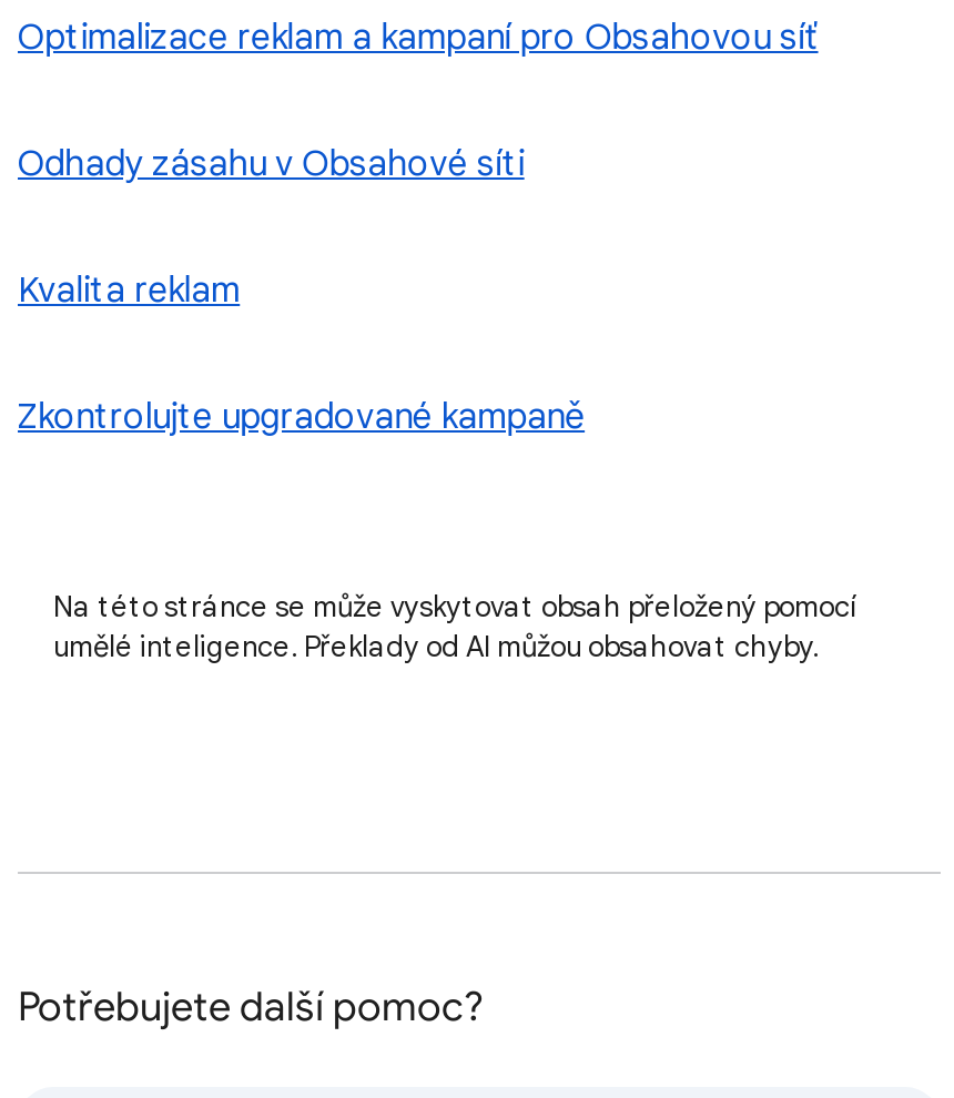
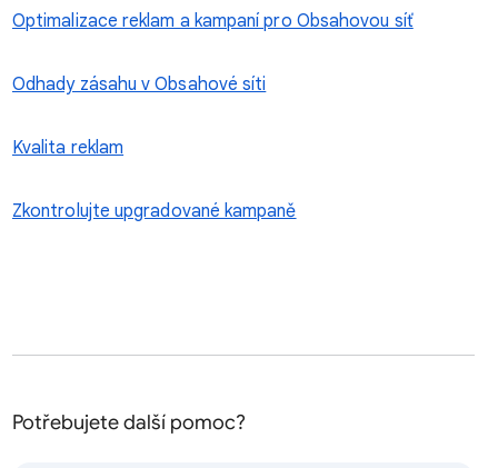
[53,588,856,665] Na této stránce se může vyskytovat obsah přeložený pomocí | umělé inteligence. Překlady od AI můžou obsahovat chyby. -> none

